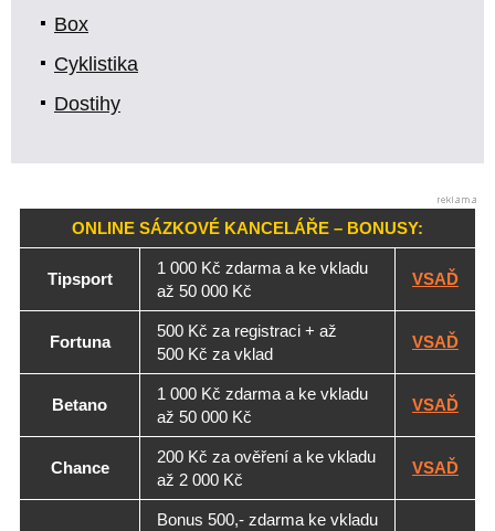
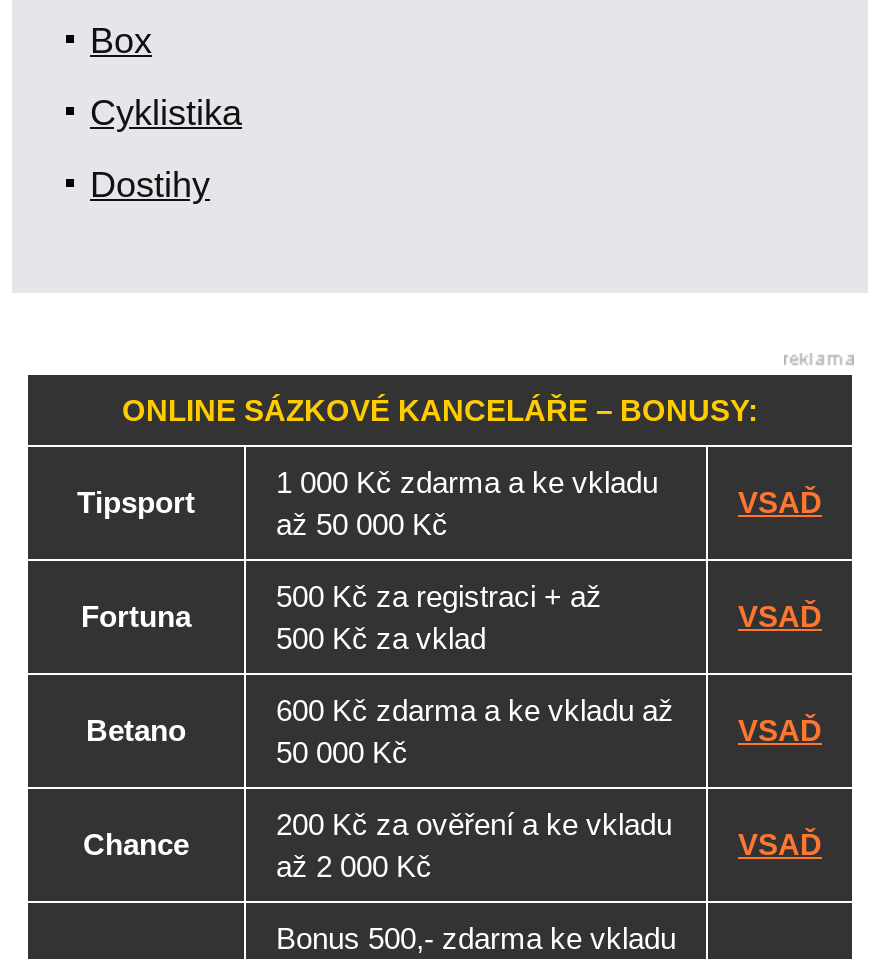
[157,384,368,426] 1 000 Kč zdarma a ke vkladu | až 50 000 Kč -> [276,693,674,769] 600 Kč zdarma a ke vkladu až | 50 000 Kč

